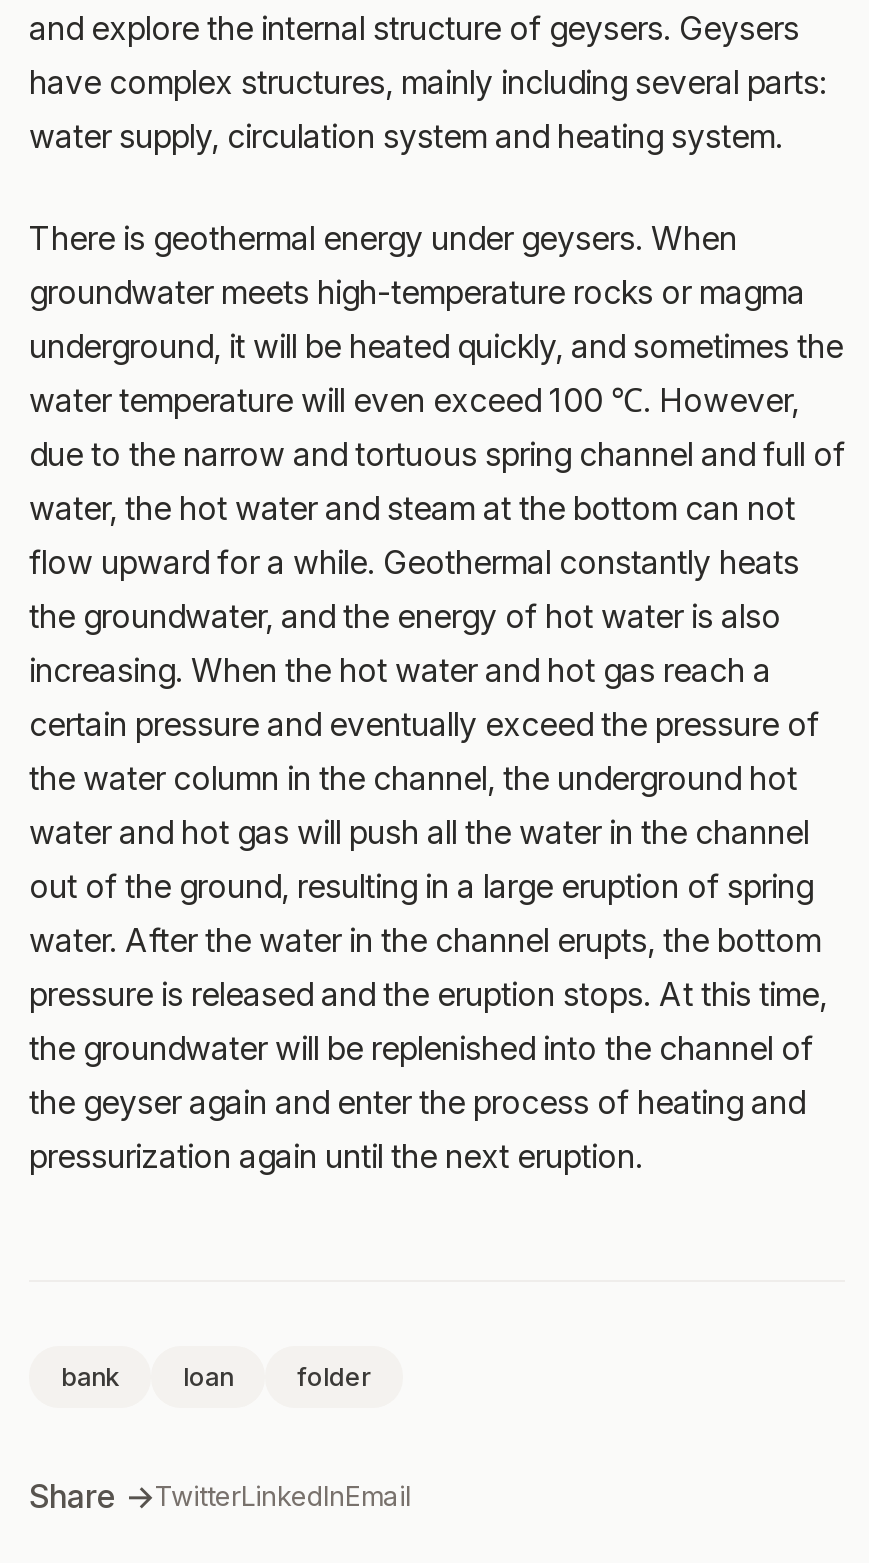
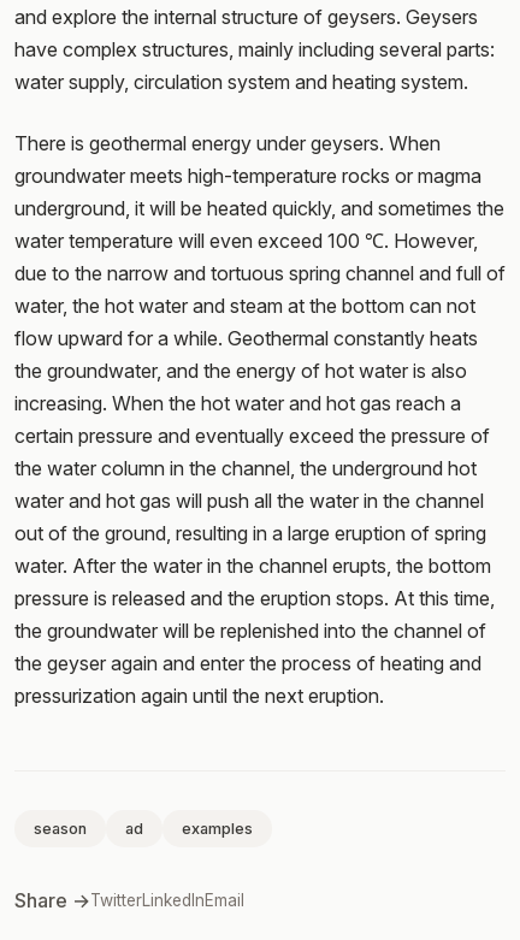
[61,1362,371,1392] bank | loan | folder -> [34,820,253,838] season | ad | examples

